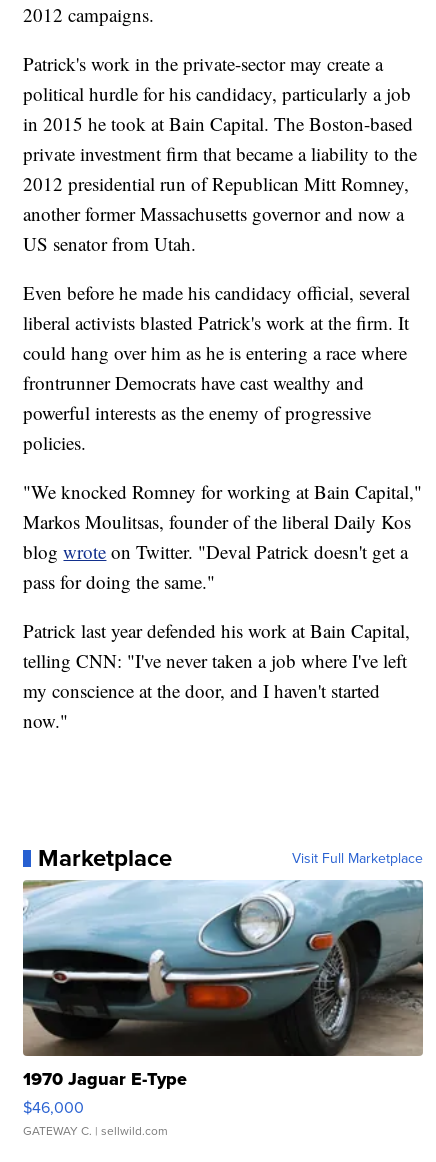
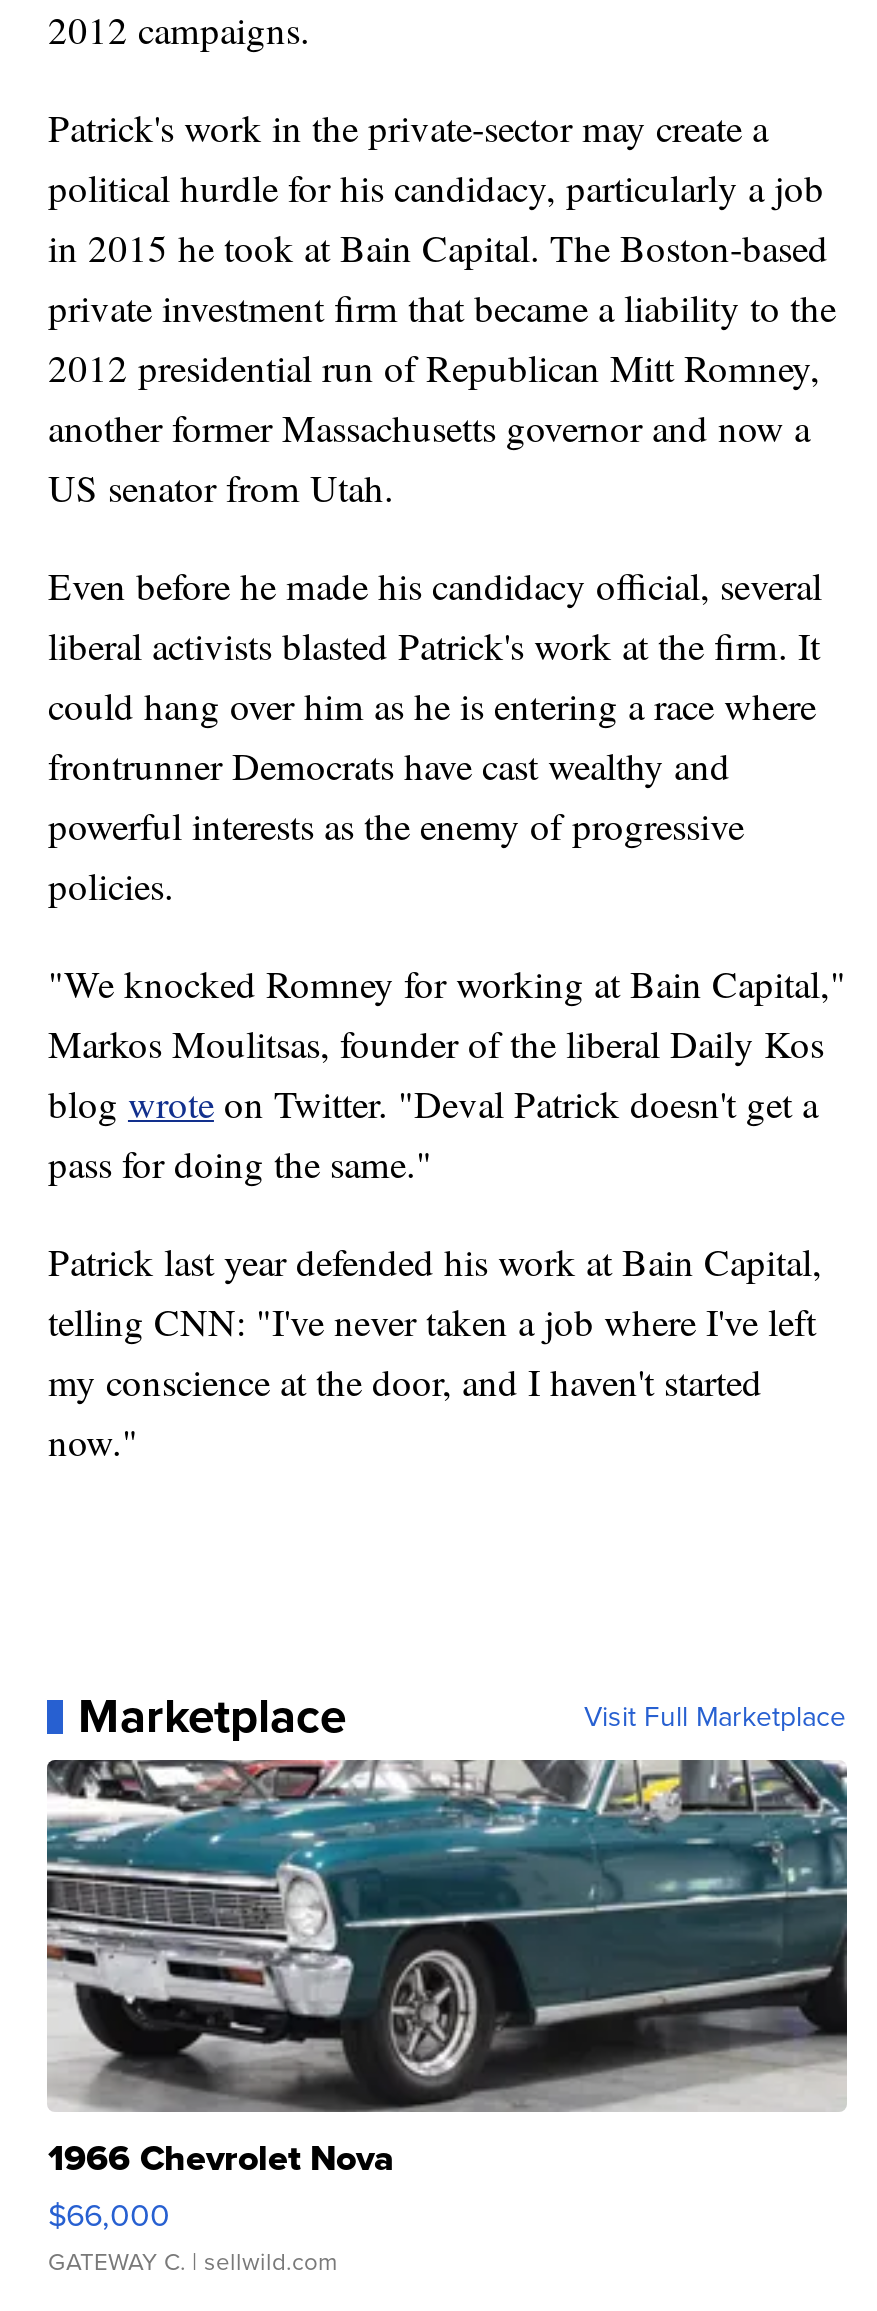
[22,880,423,1118] [image] | 1970 Jaguar E-Type | $46,000 -> [45,1758,847,2237] [image] | 1966 Chevrolet Nova | $66,000

